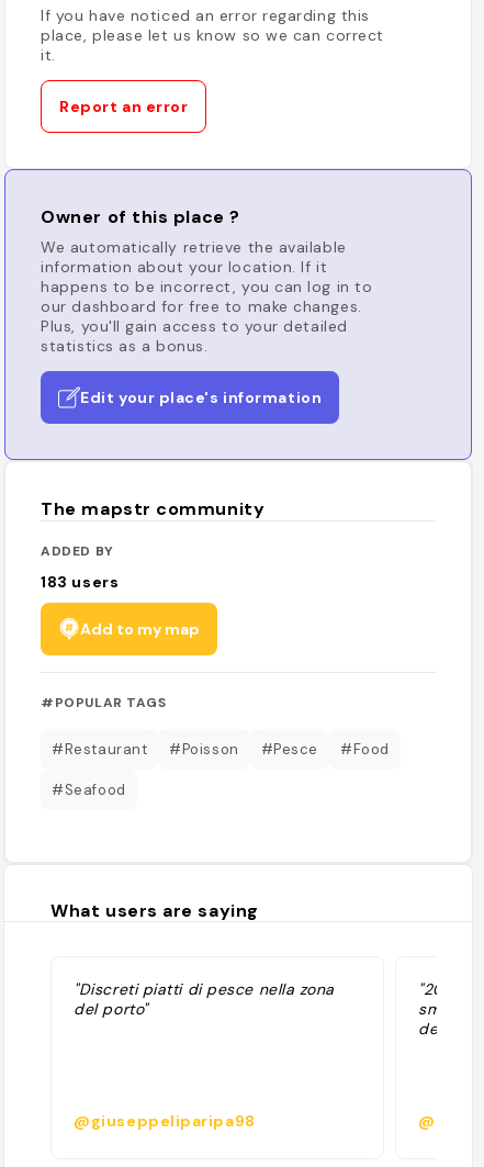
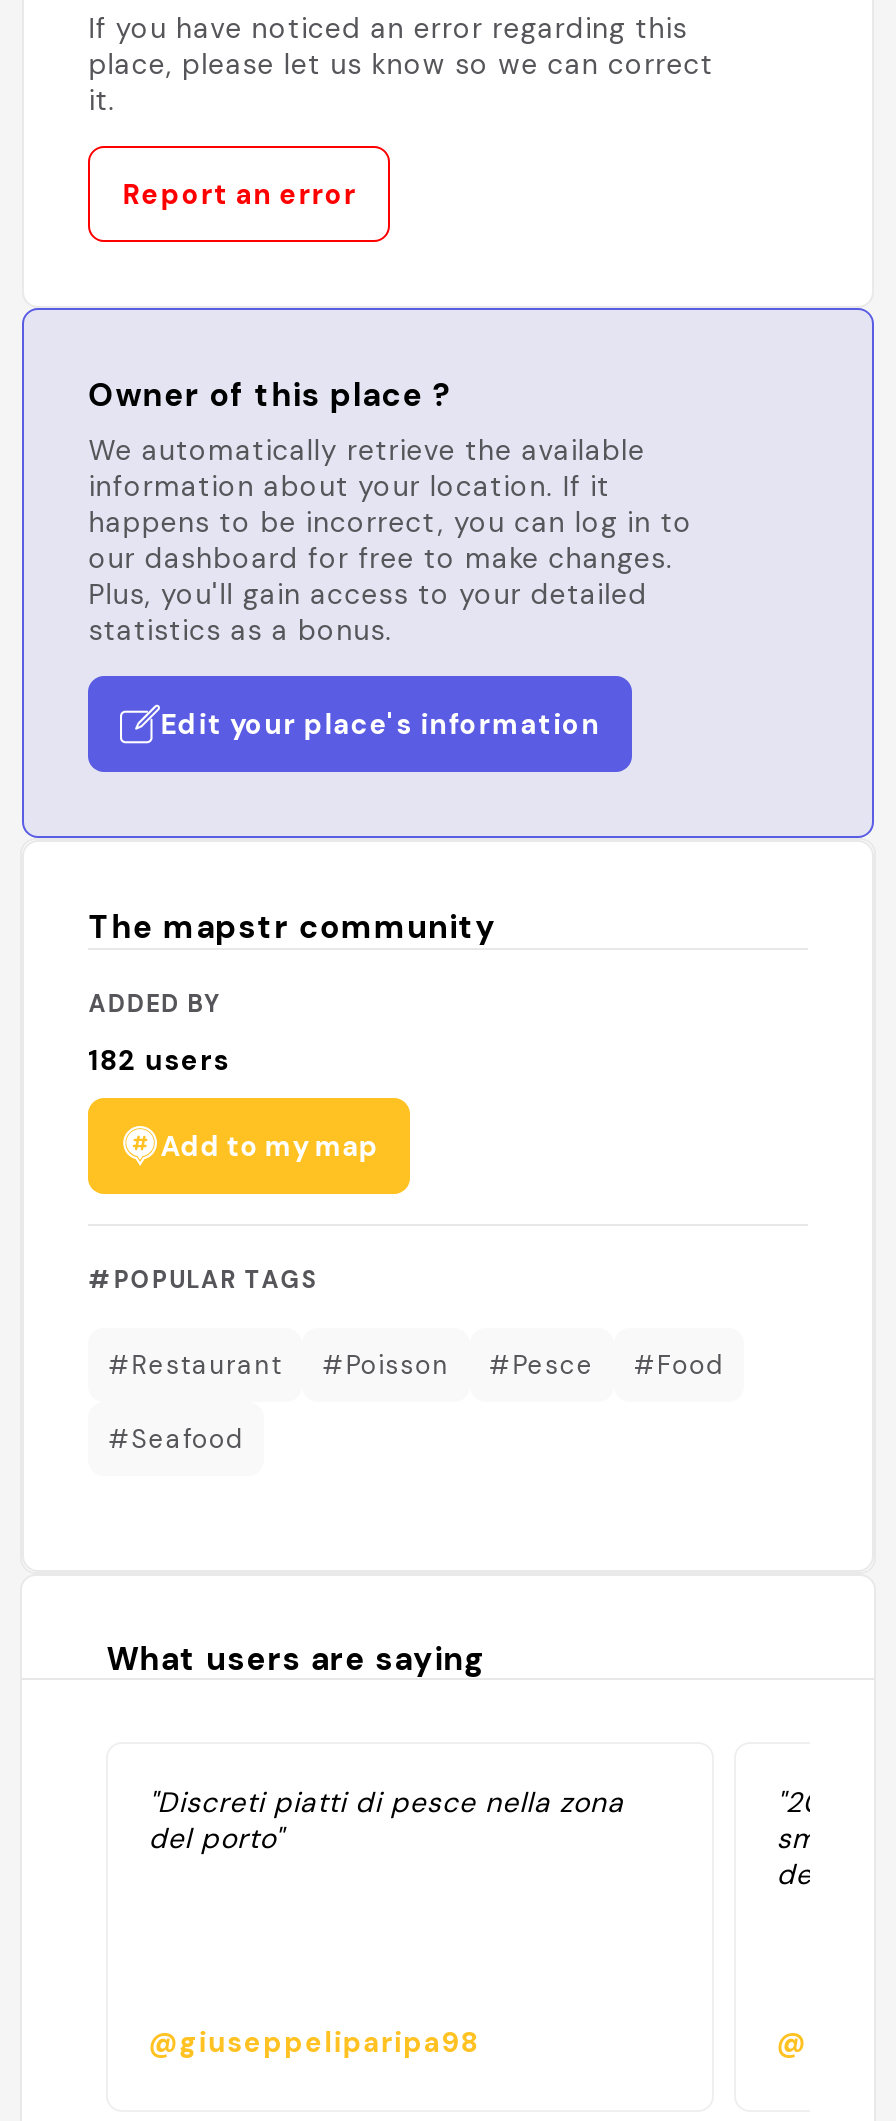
[41,571,119,591] 183 users -> [88,1041,230,1077] 182 users

